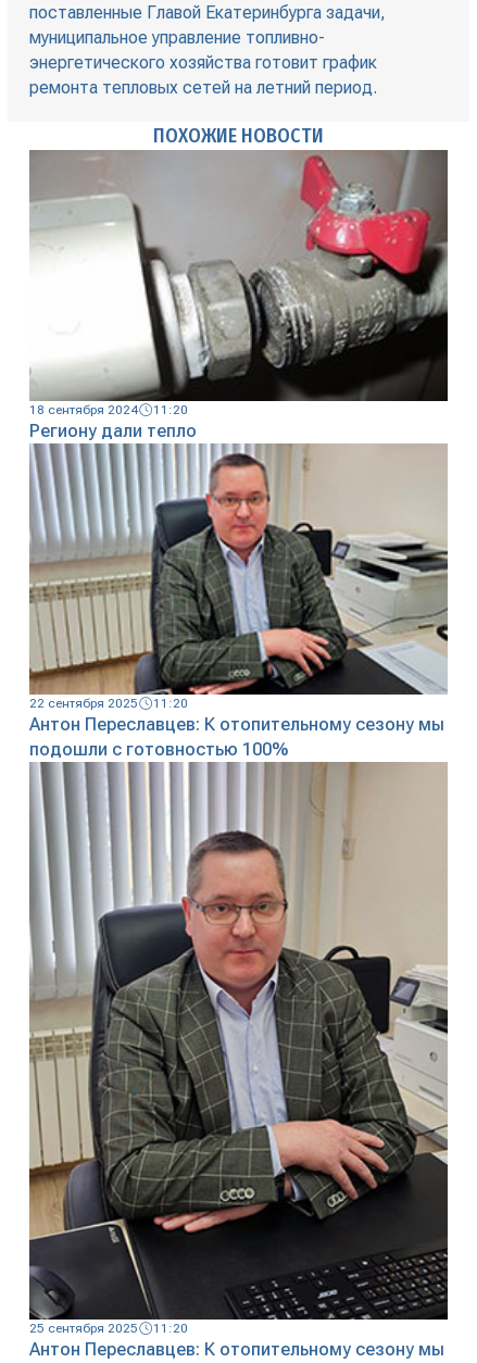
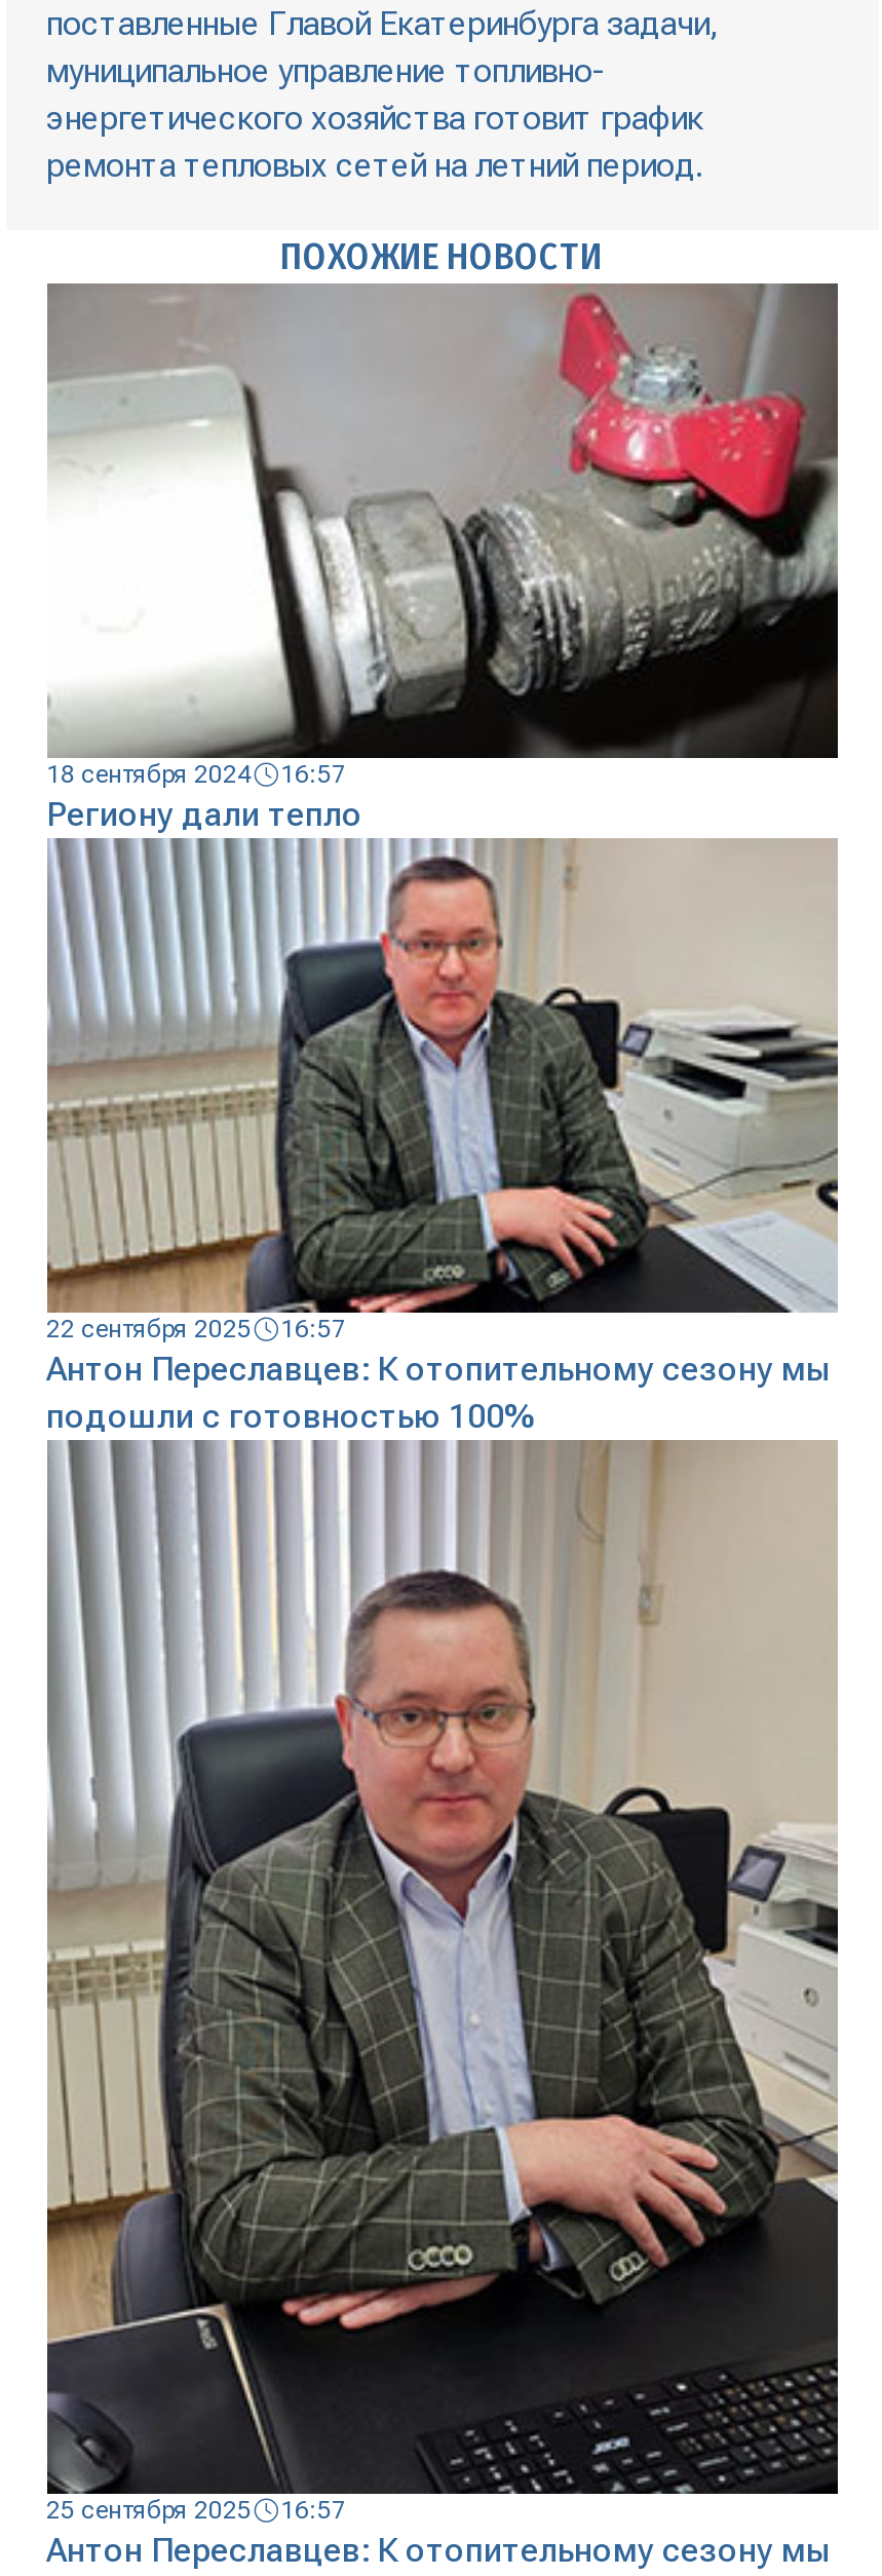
[29,402,187,417] 18 сентября 2024 11:20 -> [46,760,346,789] 18 сентября 2024 16:57
[29,696,187,711] 22 сентября 2025 11:20 -> [46,1314,346,1343] 22 сентября 2025 16:57
[29,1321,187,1336] 25 сентября 2025 11:20 -> [46,2496,346,2525] 25 сентября 2025 16:57

